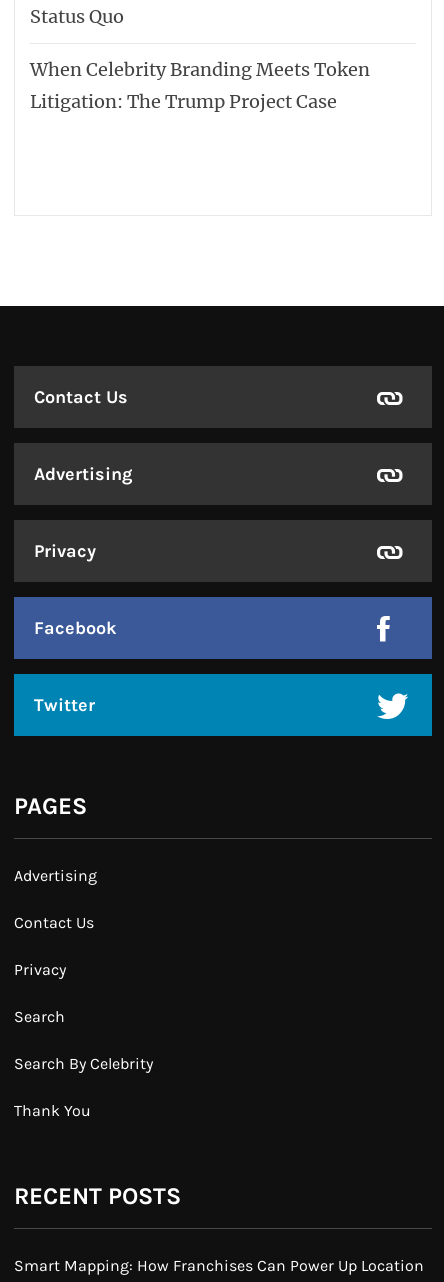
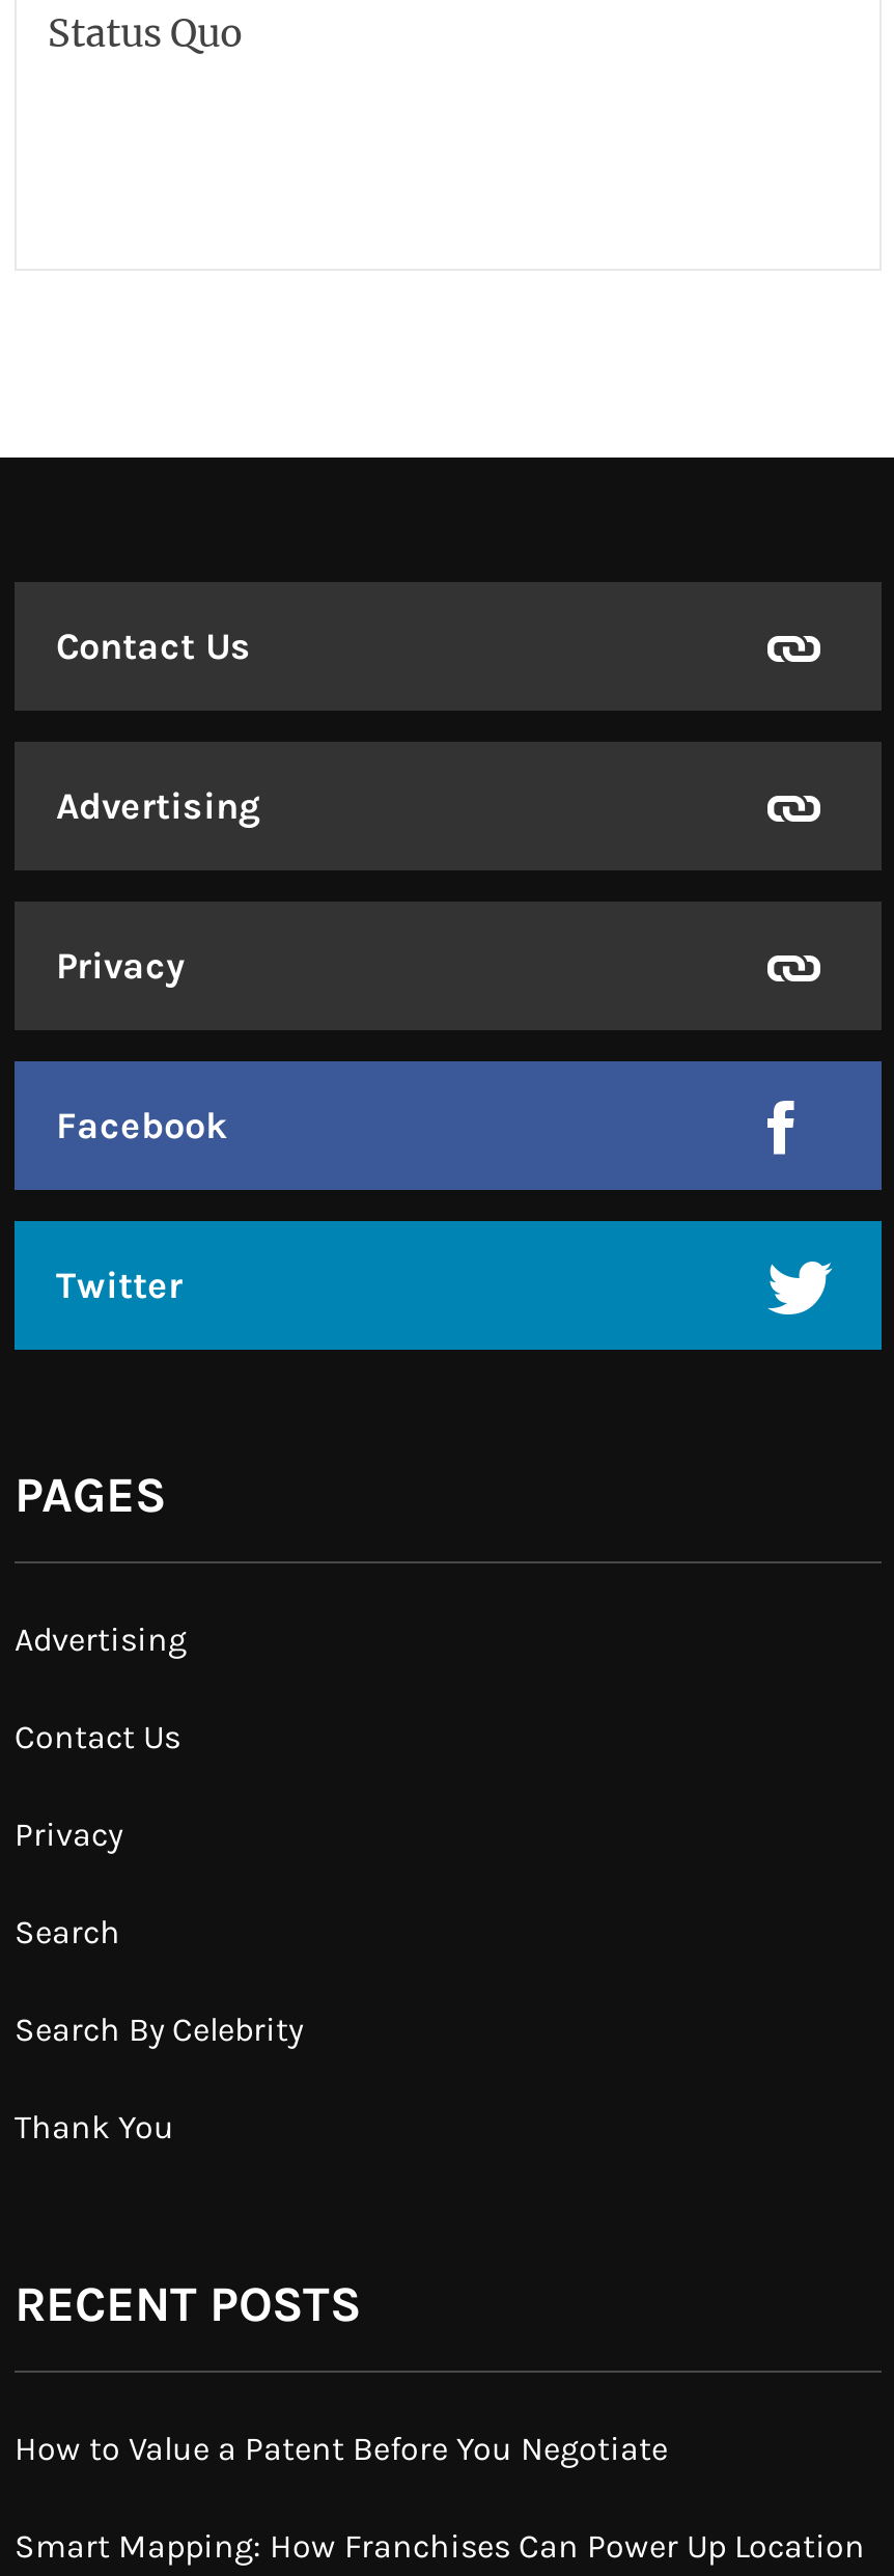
[30,58,370,113] When Celebrity Branding Meets Token | Litigation: The Trump Project Case -> none
moved [14,386,181,1210] -> [15,624,361,2333]: Contact Us | Advertising | Privacy | ... | Thank You | RECENT POSTS
none -> [15,2429,668,2468] How to Value a Patent Before You Negotiate

